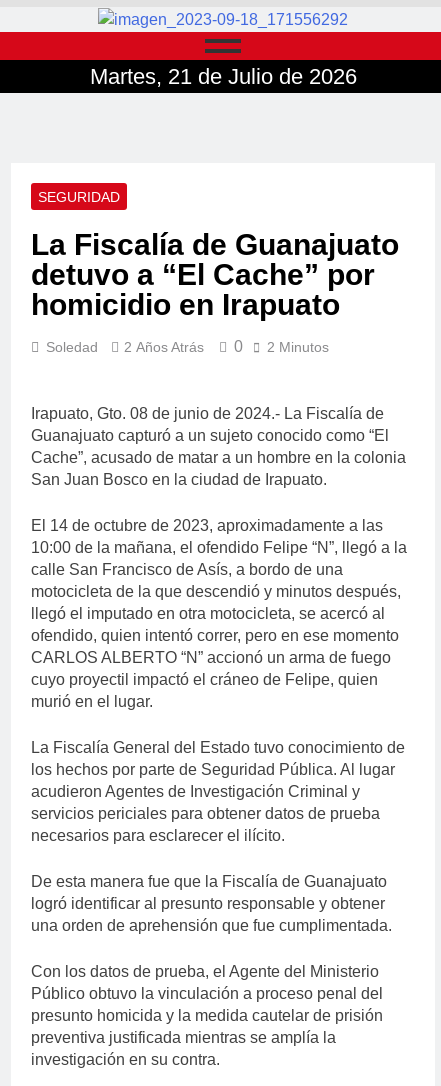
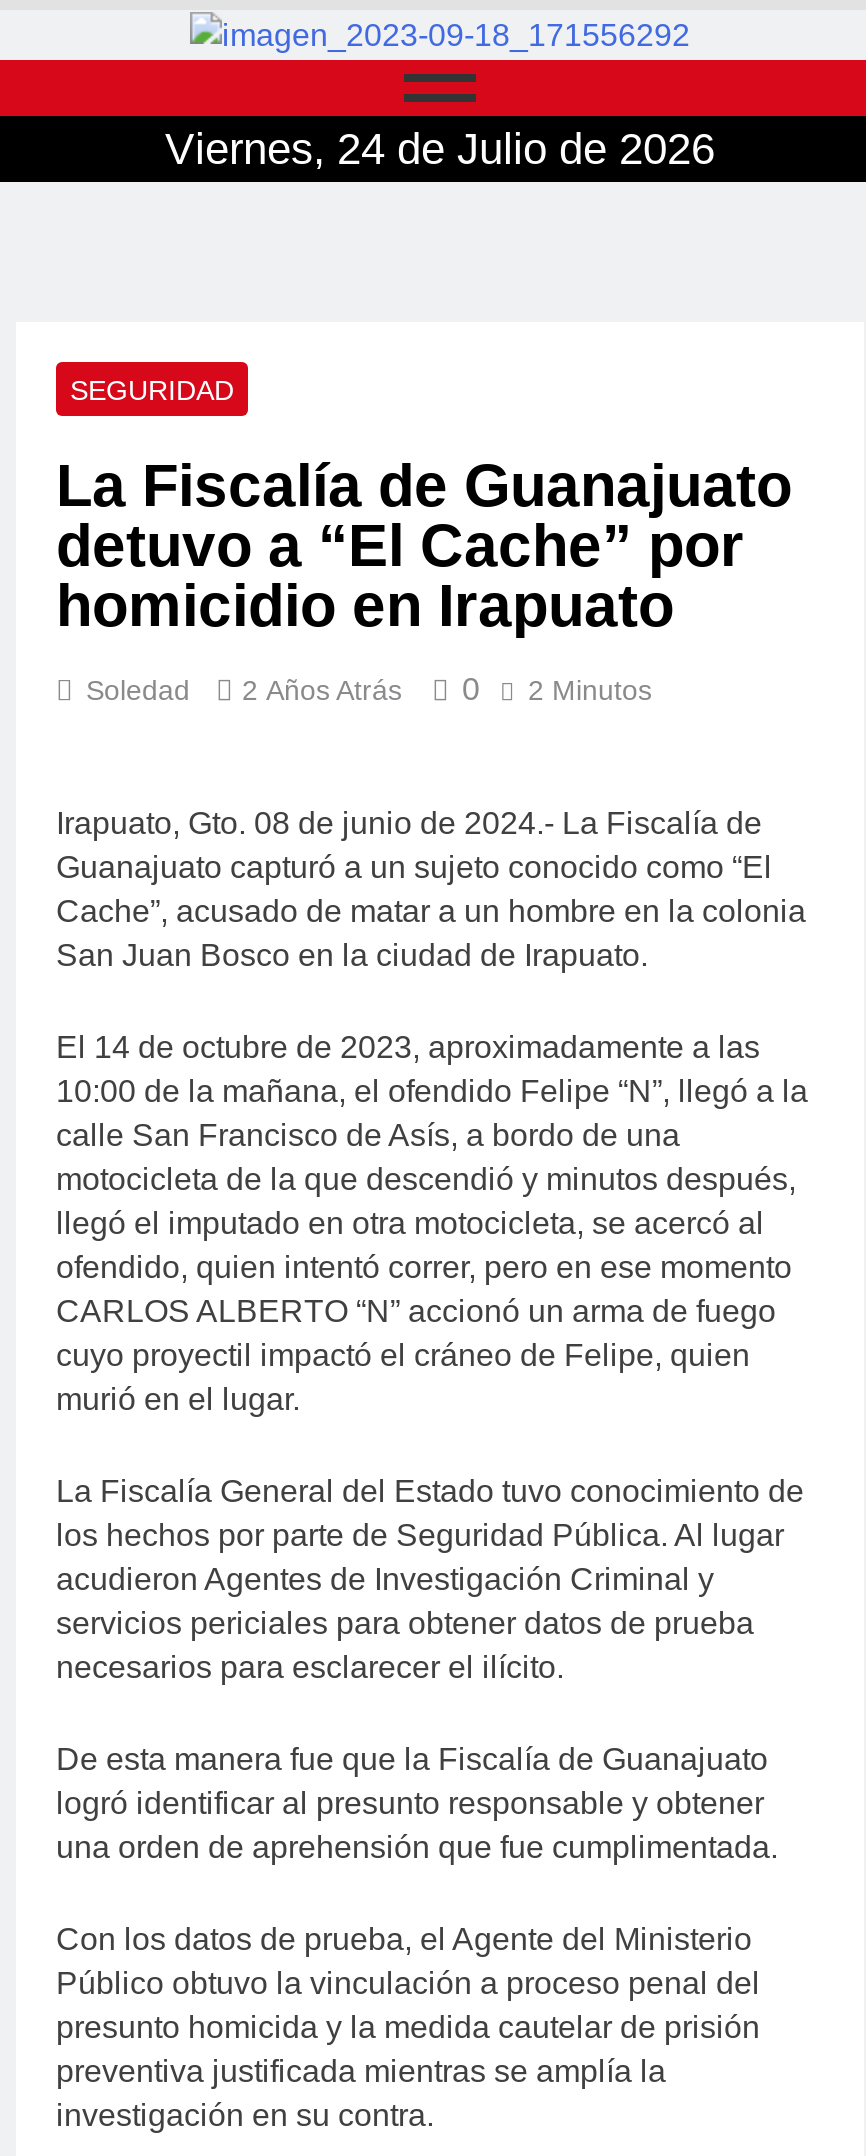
[89,64,356,89] Martes, 21 de Julio de 2026 -> [165,124,715,174] Viernes, 24 de Julio de 2026

